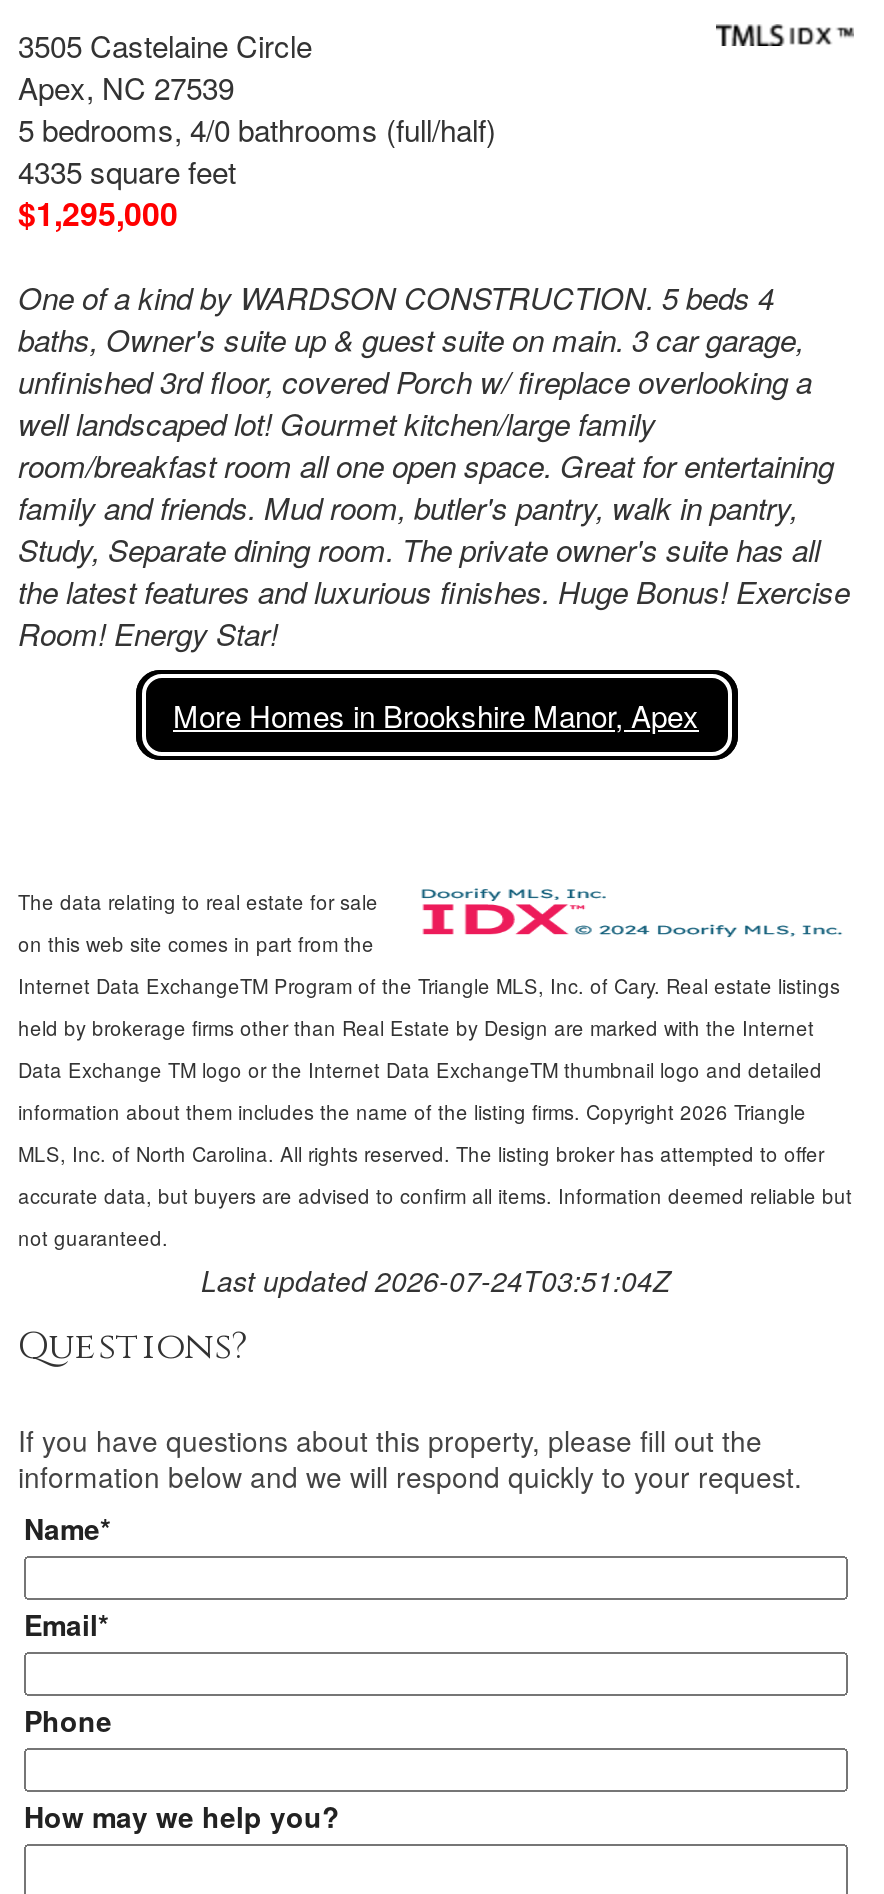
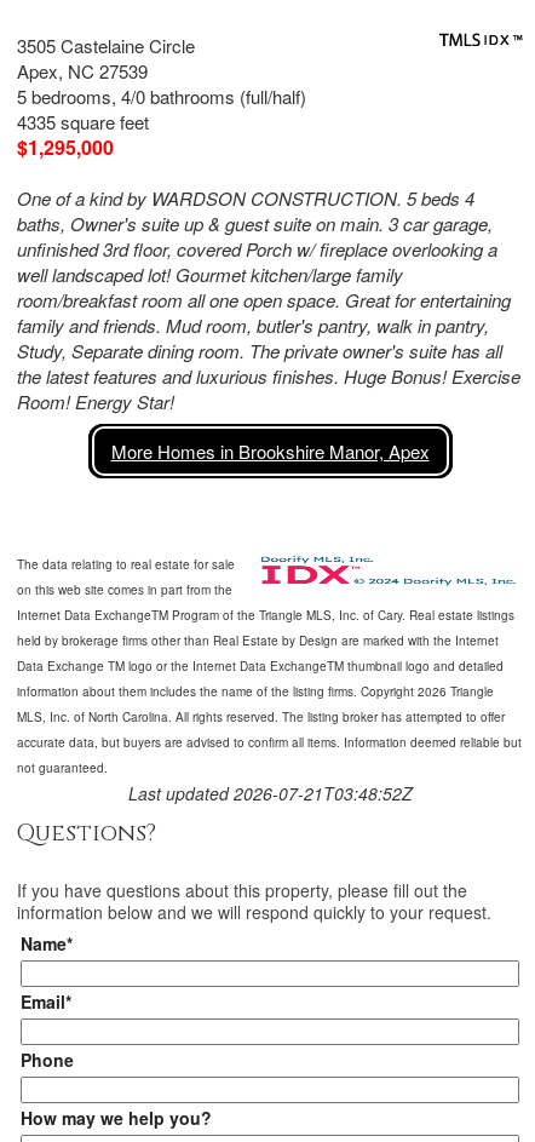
[201,1260,671,1300] Last updated 2026-07-24T03:51:04Z -> [128,781,412,805] Last updated 2026-07-21T03:48:52Z

